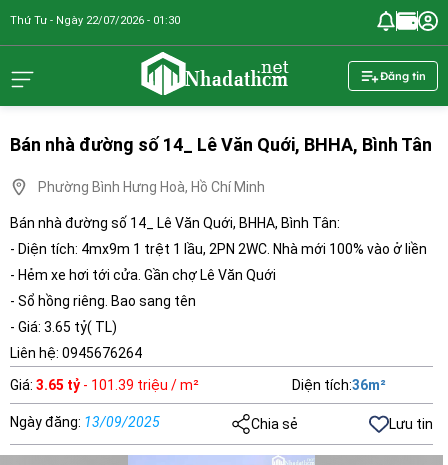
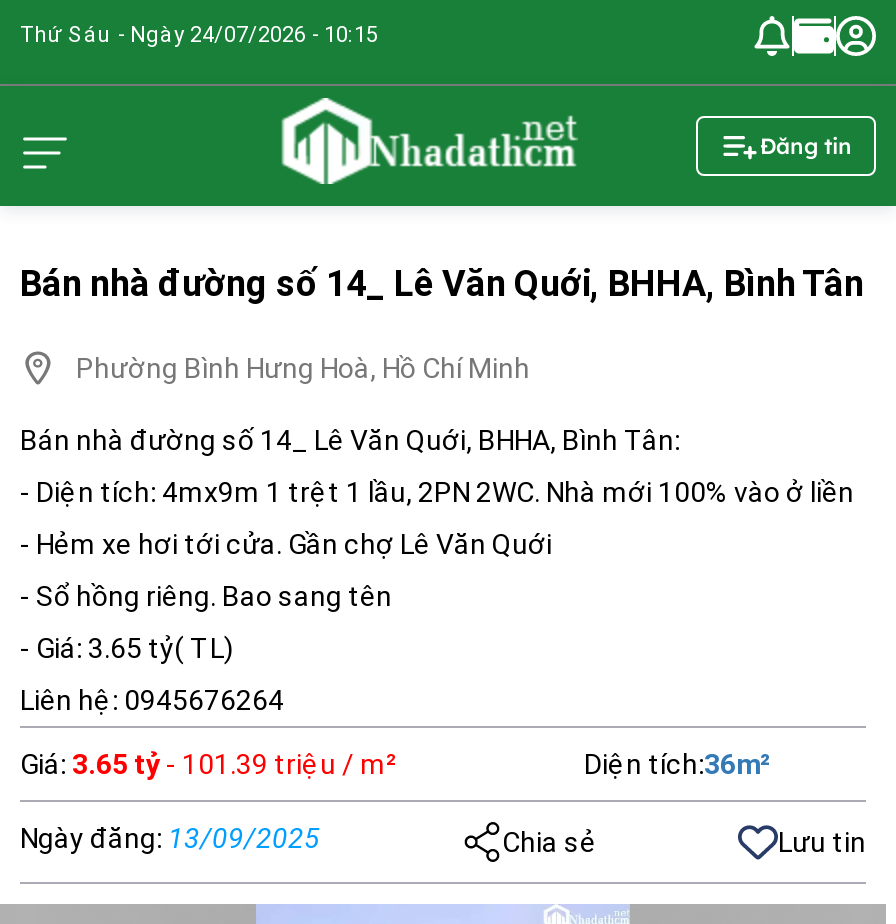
[10,14,180,27] Thứ Tư - Ngày 22/07/2026 - 01:30 -> [20,22,378,48] Thứ Sáu - Ngày 24/07/2026 - 10:15

